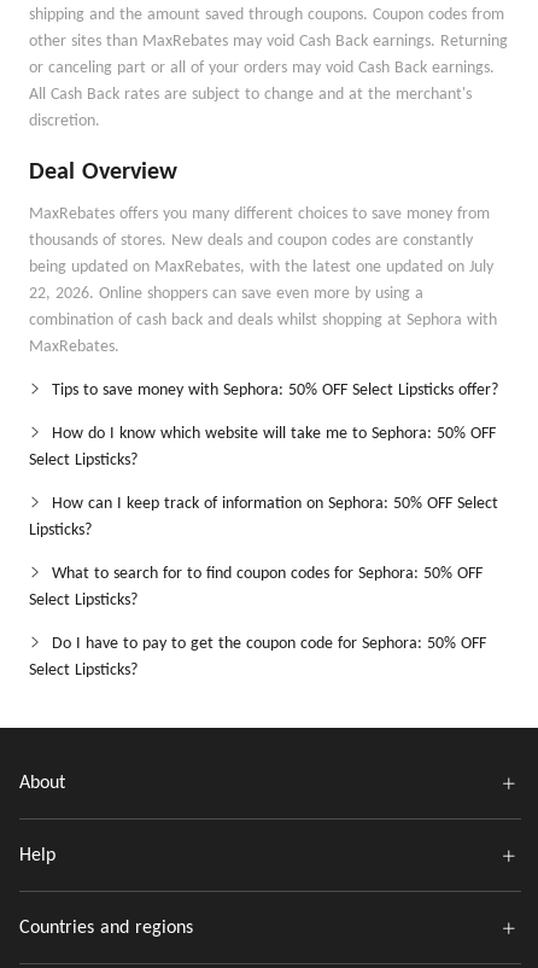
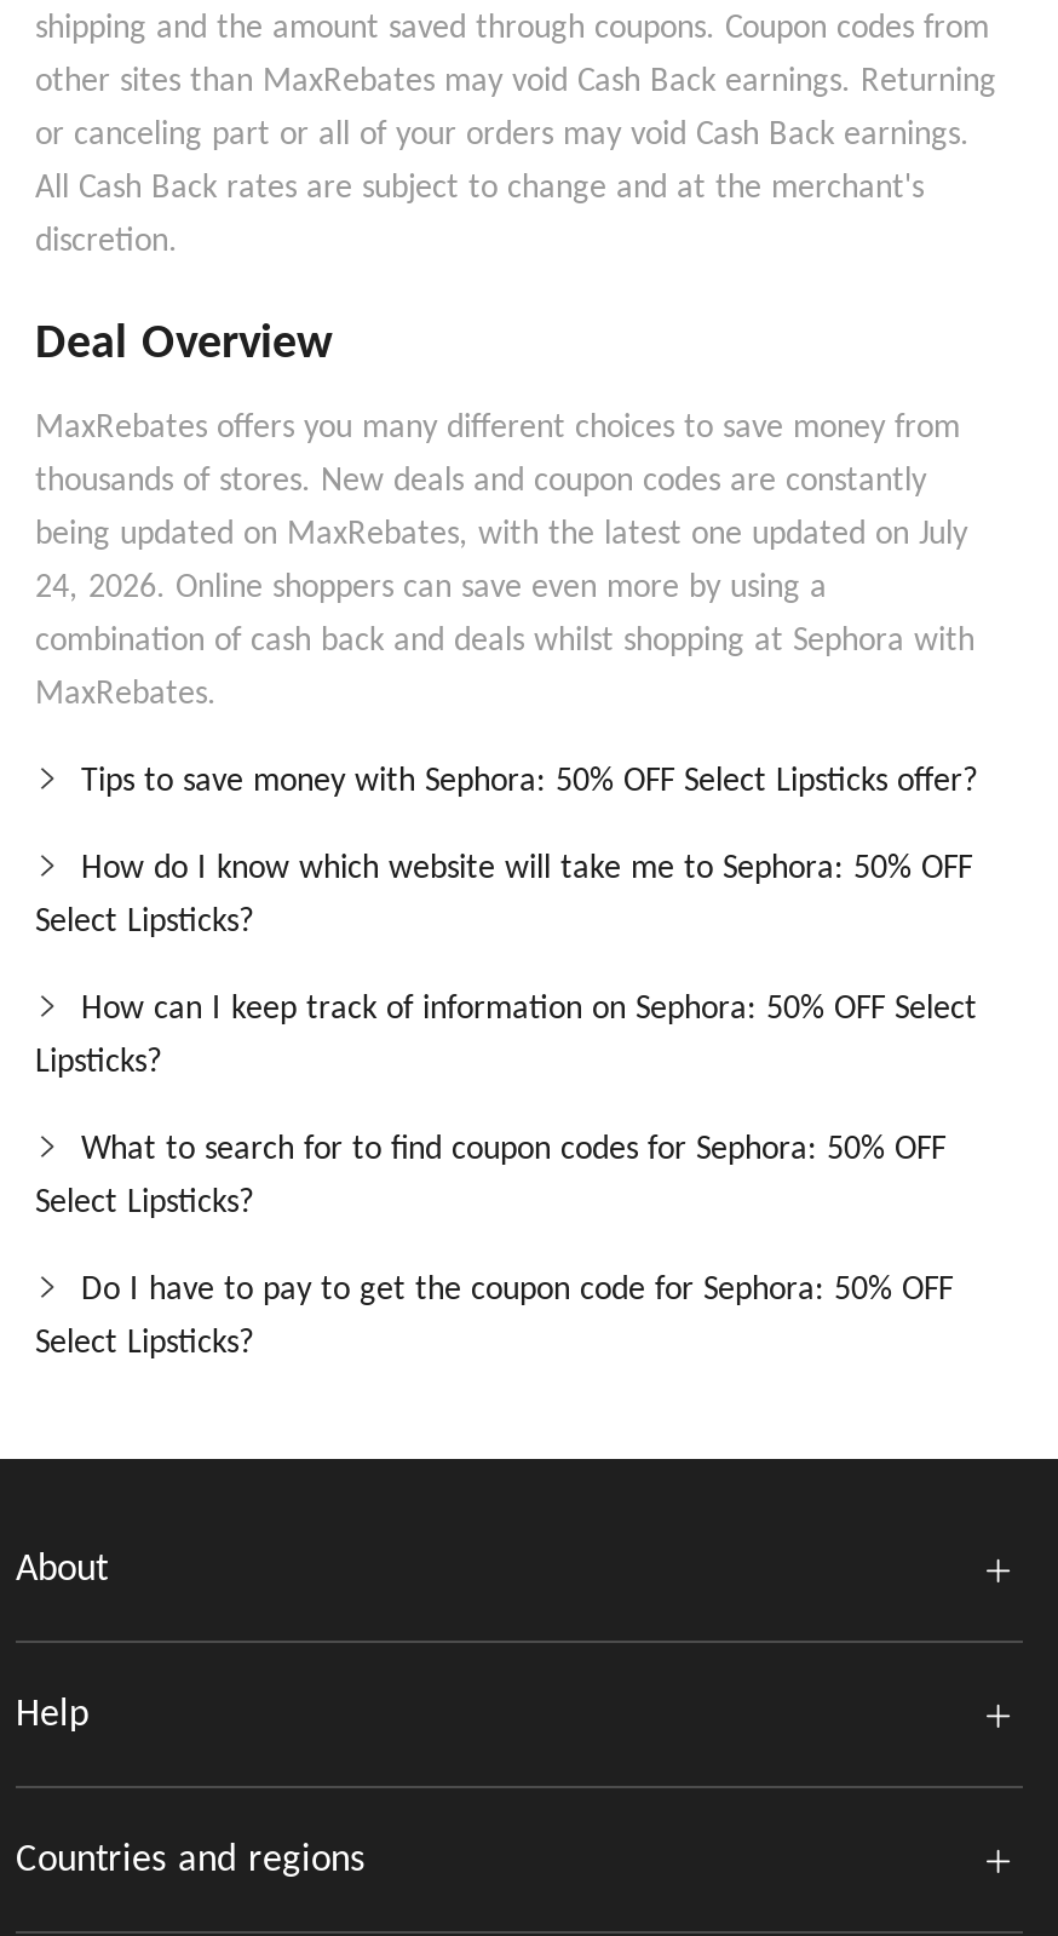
[29,285,423,303] 22, 2026. Online shoppers can save even more by using a -> [35,570,827,607] 24, 2026. Online shoppers can save even more by using a

